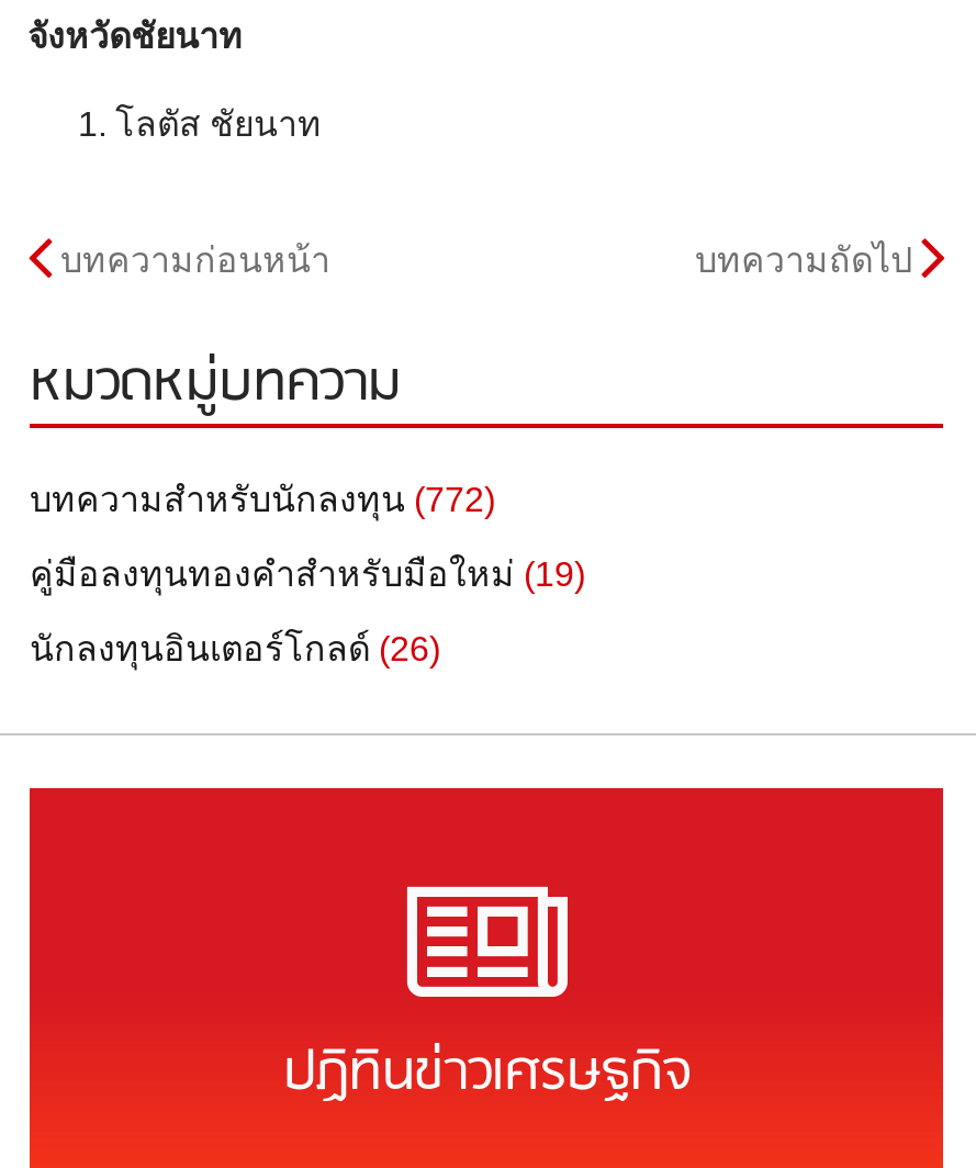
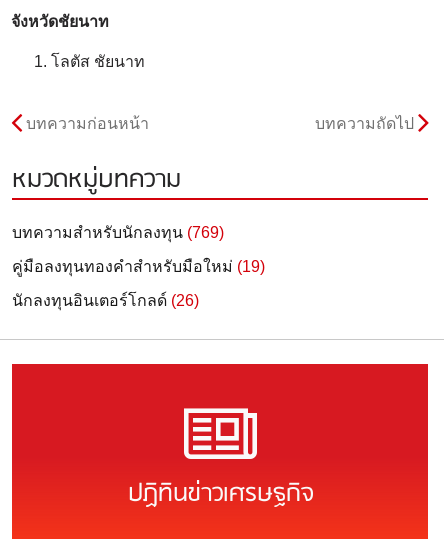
[30,480,495,517] บทความสำหรับนักลงทุน (772) -> [12,223,224,240] บทความสำหรับนักลงทุน (769)

